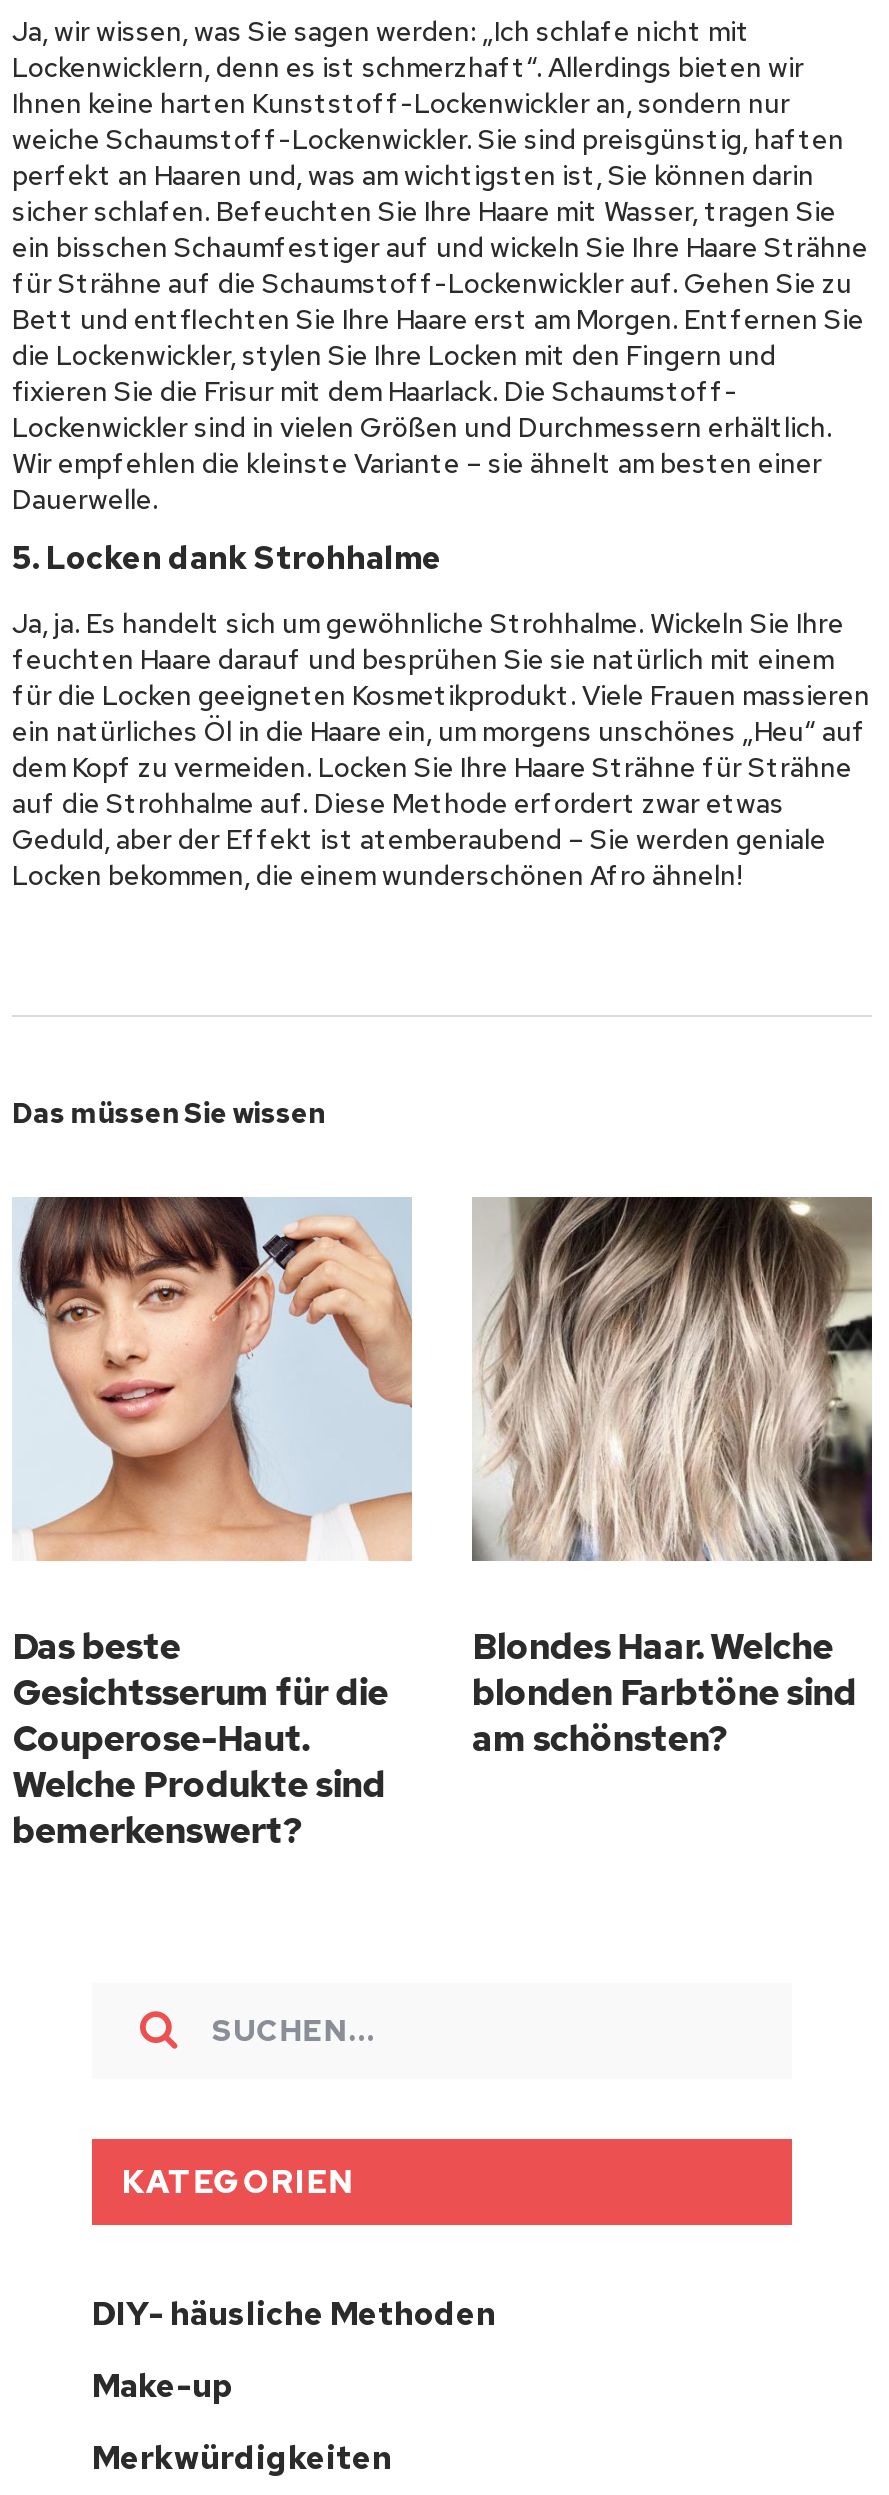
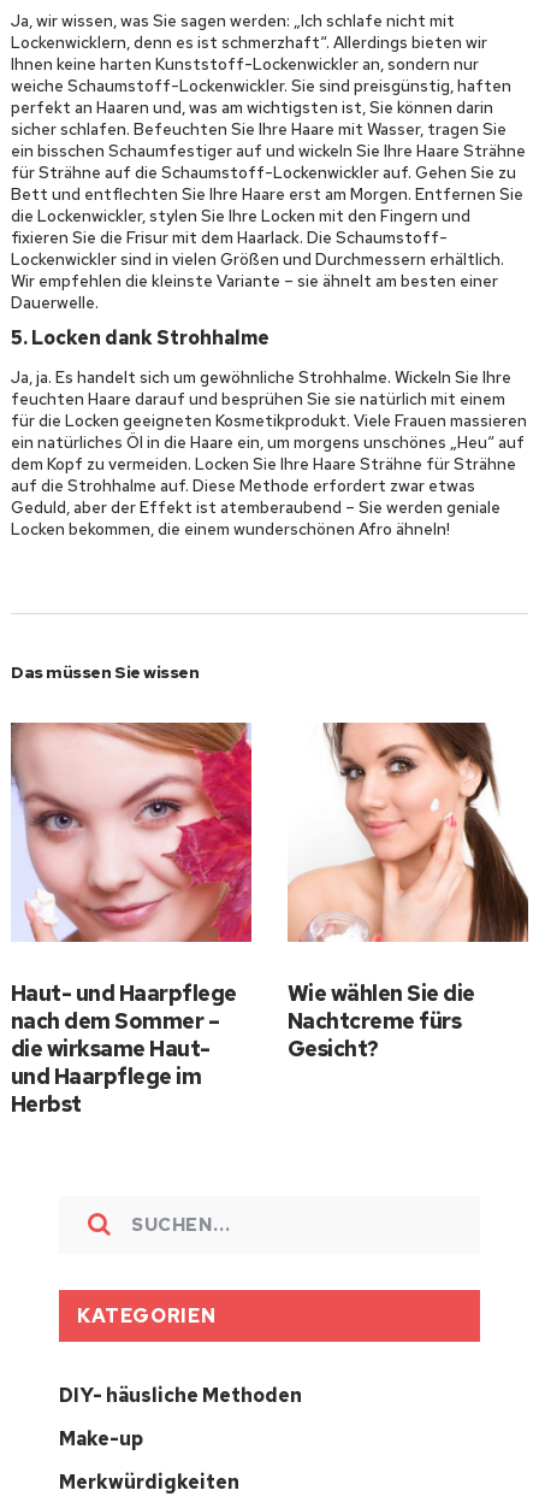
[12,1195,414,1853] [image] | Das beste | Gesichtsserum für die | Couperose-Haut. | Welche Produkte sind | bemerkenswert? -> [10,721,253,1118] [image] | Haut- und Haarpflege | nach dem Sommer – | die wirksame Haut- | und Haarpflege im | Herbst
[470,1195,874,1761] [image] | Blondes Haar. Welche | blonden Farbtöne sind | am schönsten? -> [286,721,529,1062] [image] | Wie wählen Sie die | Nachtcreme fürs | Gesicht?

